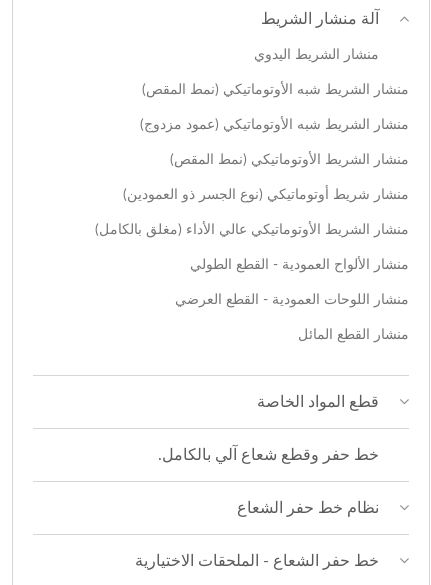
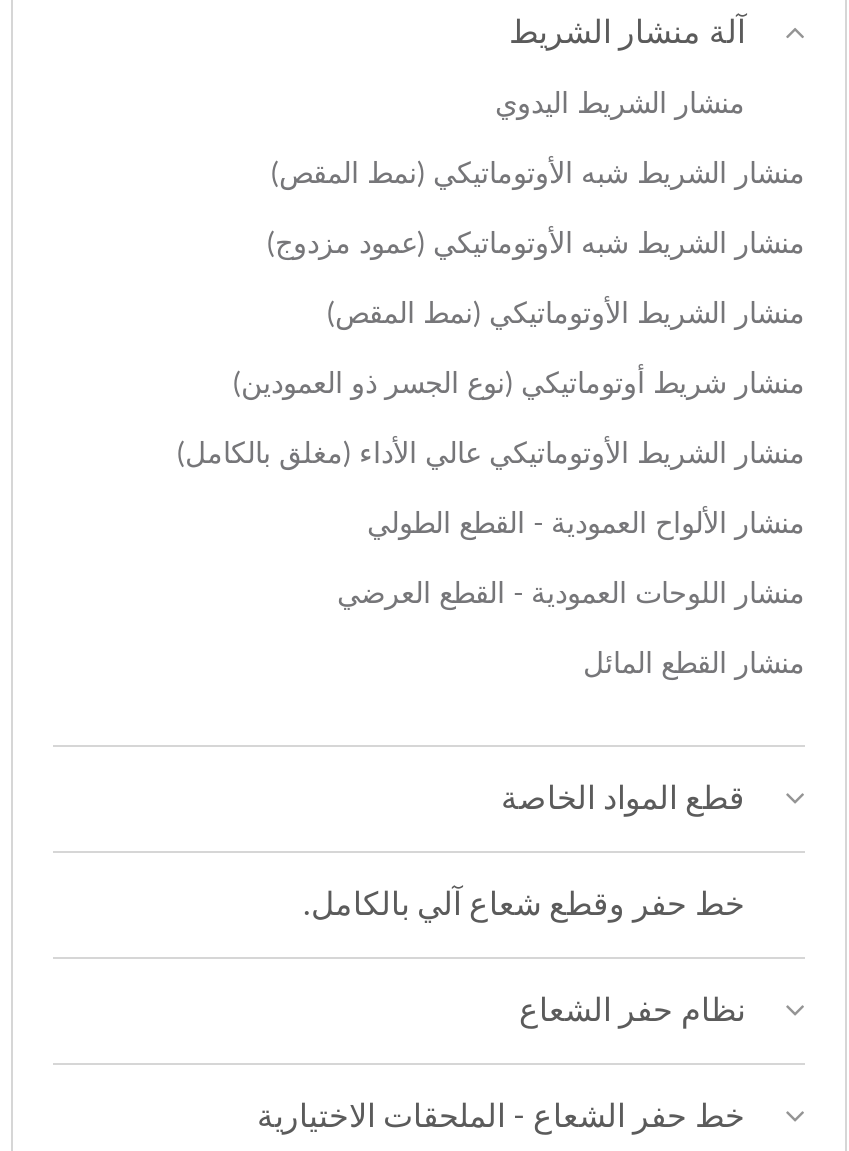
[237,500,379,516] نظام خط حفر الشعاع -> [519,995,745,1027] نظام حفر الشعاع

